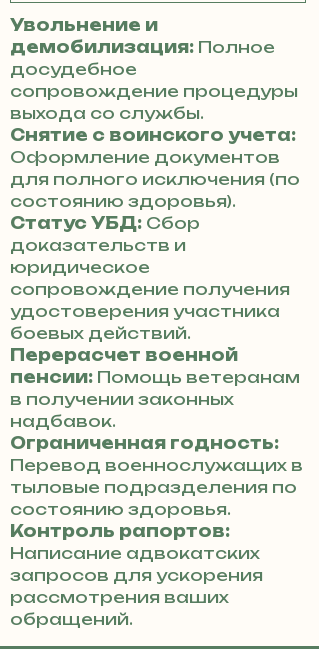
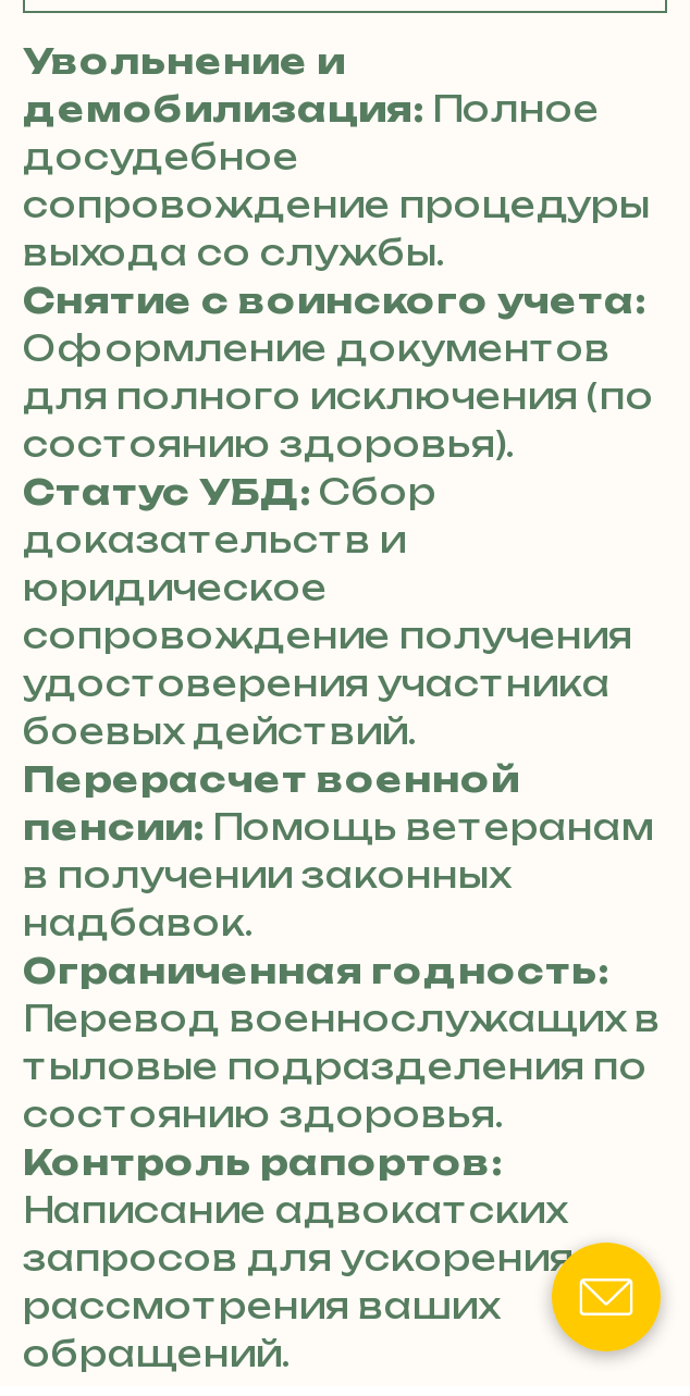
none -> [545,1238,667,1362] [image]

